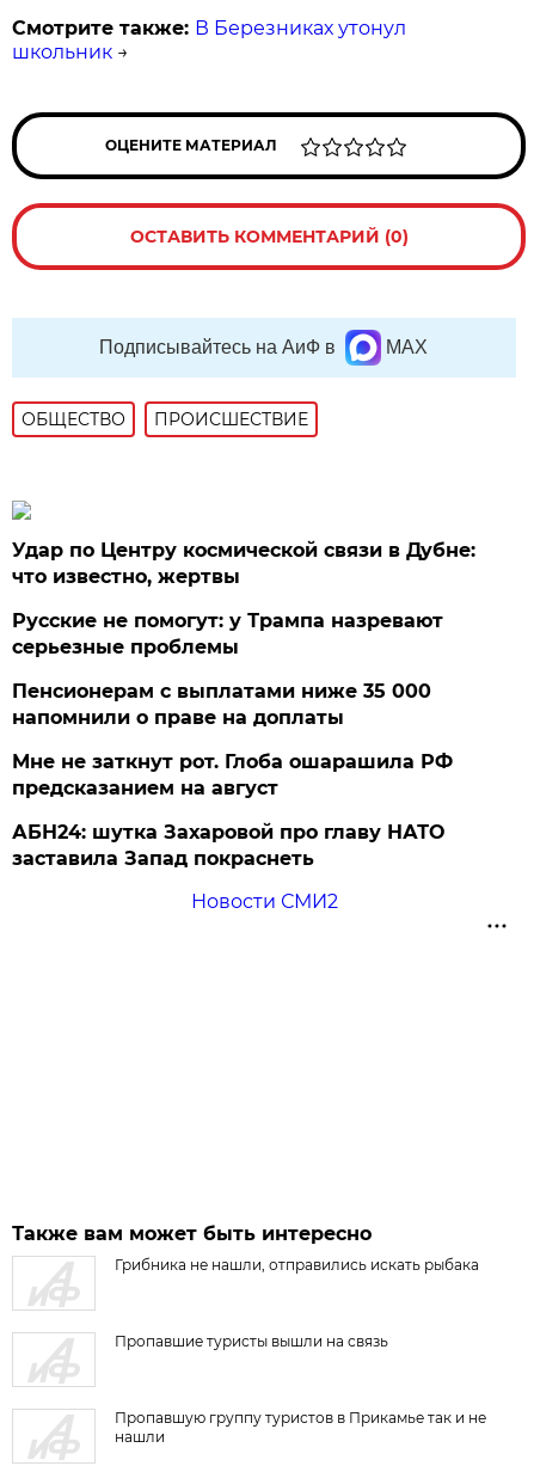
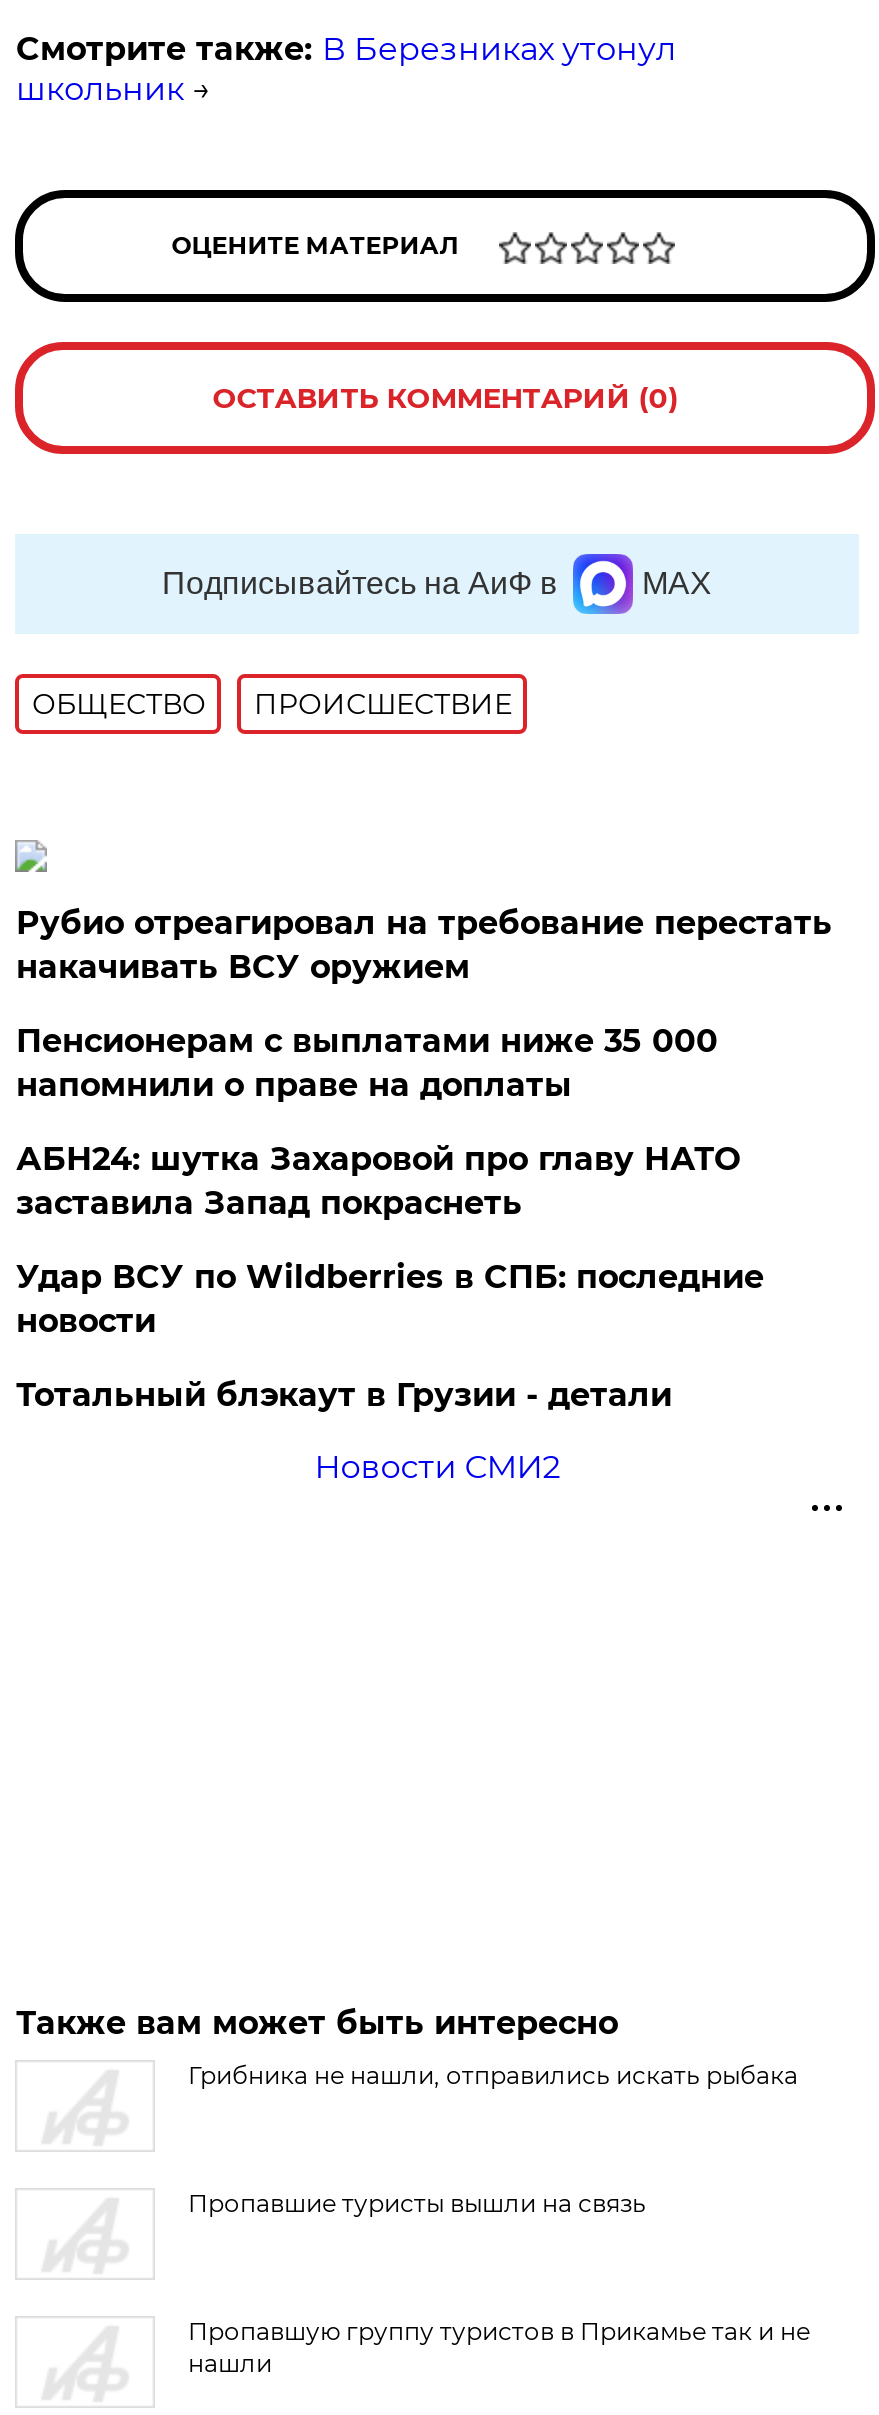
[12,539,476,658] Удар по Центру космической связи в Дубне: | что известно, жертвы | Русские не помогут: у Трампа назревают | серьезные проблемы -> [16,904,832,986] Рубио отреагировал на требование перестать | накачивать ВСУ оружием
moved [12,680,432,729] -> [16,1022,718,1104]: Пенсионерам с выплатами ниже 35 000 | напомнили о праве на доплаты
[12,750,453,799] Мне не заткнут рот. Глоба ошарашила РФ | предсказанием на август -> none
moved [12,821,445,870] -> [16,1140,740,1222]: АБН24: шутка Захаровой про главу НАТО | заставила Запад покраснеть
none -> [16,1258,764,1414] Удар ВСУ по Wildberries в СПБ: последние | новости | Тотальный блэкаут в Грузии - детали

